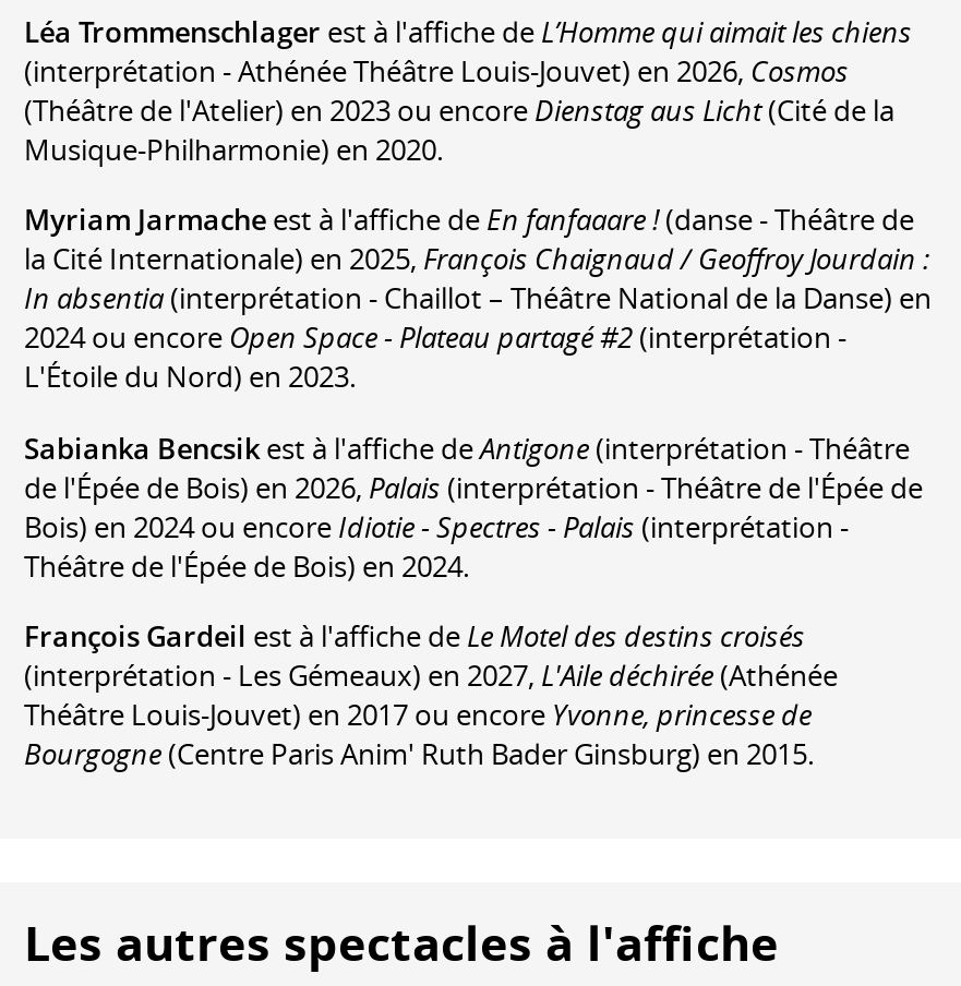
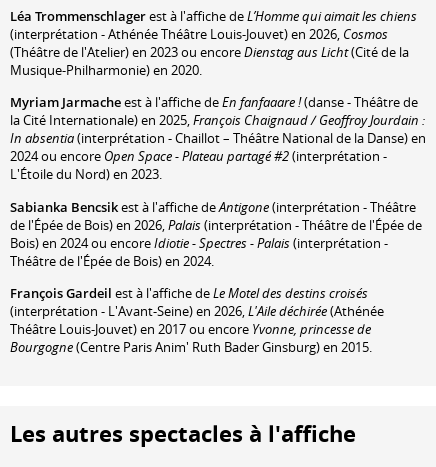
[24,656,838,695] (interprétation - Les Gémeaux) en 2027, L'Aile déchirée (Athénée -> [10,302,384,320] (interprétation - L'Avant-Seine) en 2026, L'Aile déchirée (Athénée

